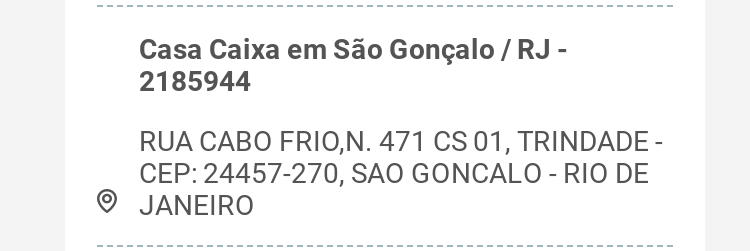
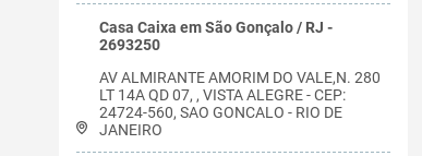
[139,64,251,96] 2185944 -> [99,36,160,53] 2693250
[139,124,663,188] RUA CABO FRIO,N. 471 CS 01, TRINDADE - | CEP: 24457-270, SAO GONCALO - RIO DE -> [99,68,381,121] AV ALMIRANTE AMORIM DO VALE,N. 280 | LT 14A QD 07, , VISTA ALEGRE - CEP: | 24724-560, SAO GONCALO - RIO DE

